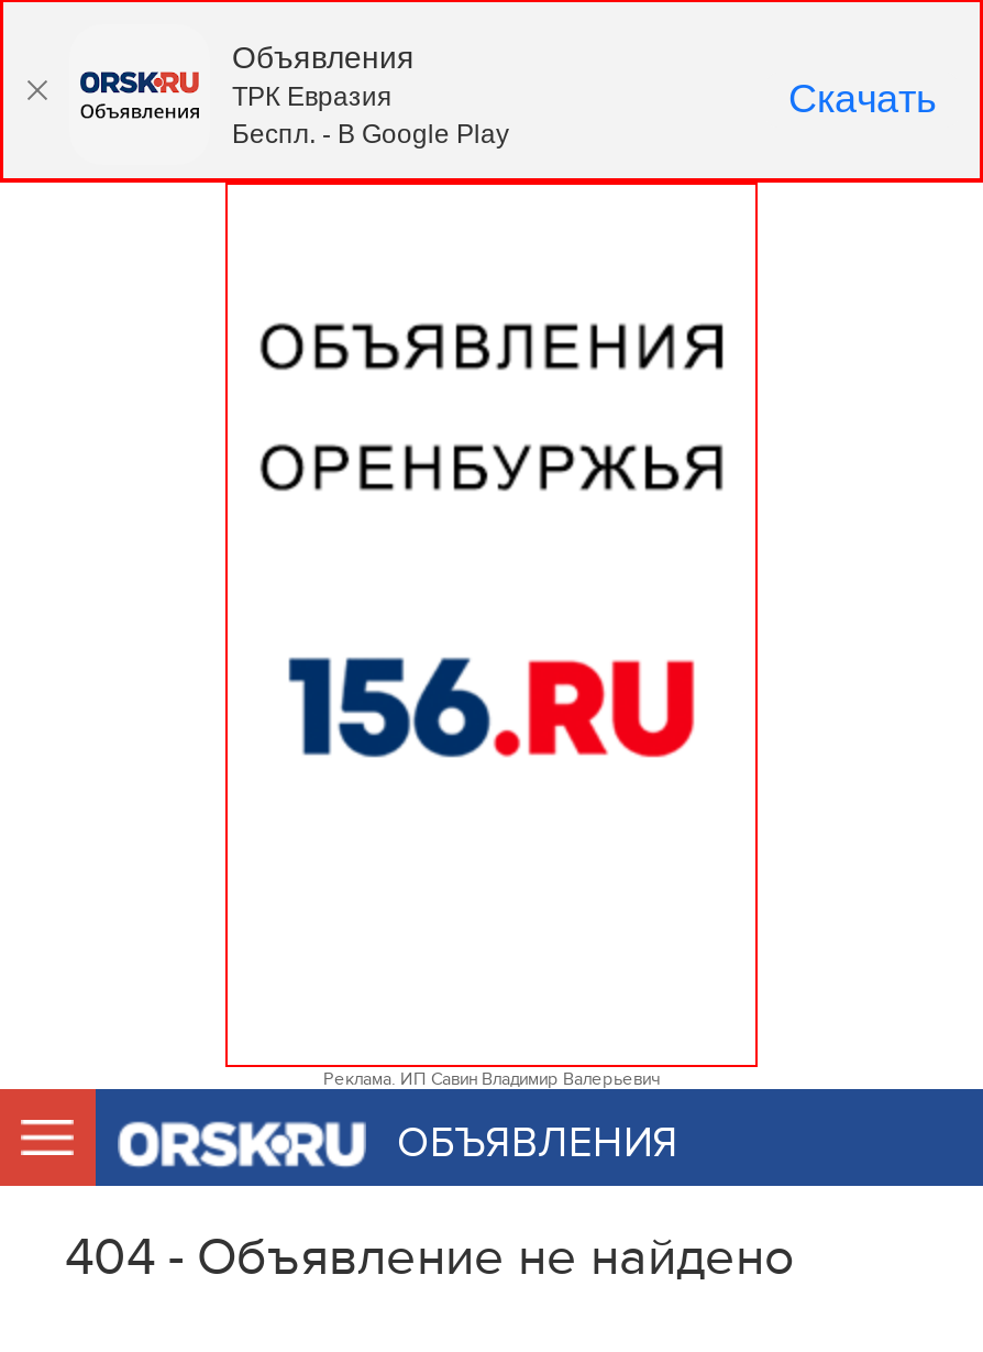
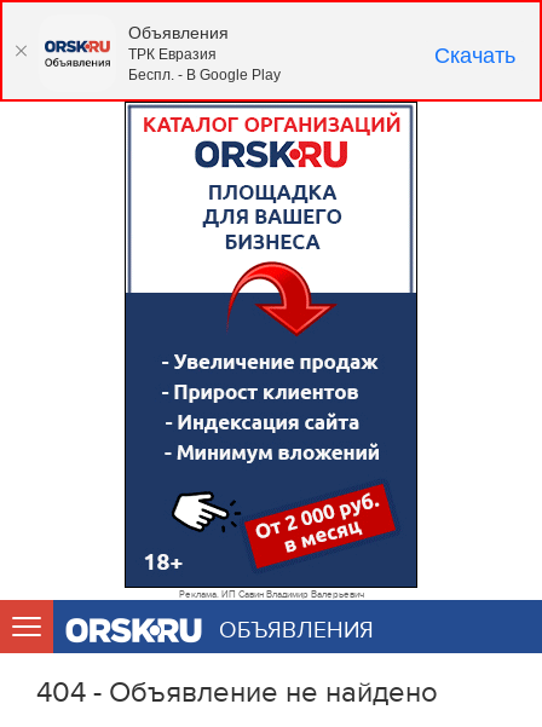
[223,180,760,1069] [image] -> [123,100,419,589] [image]

